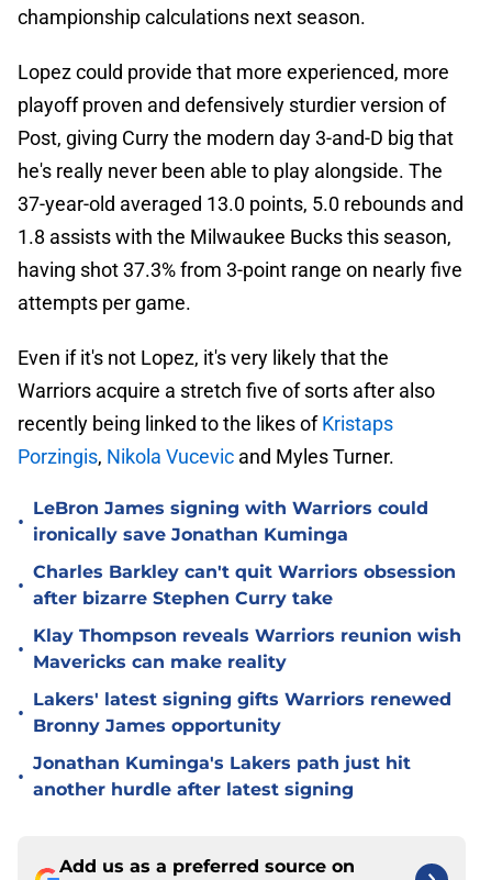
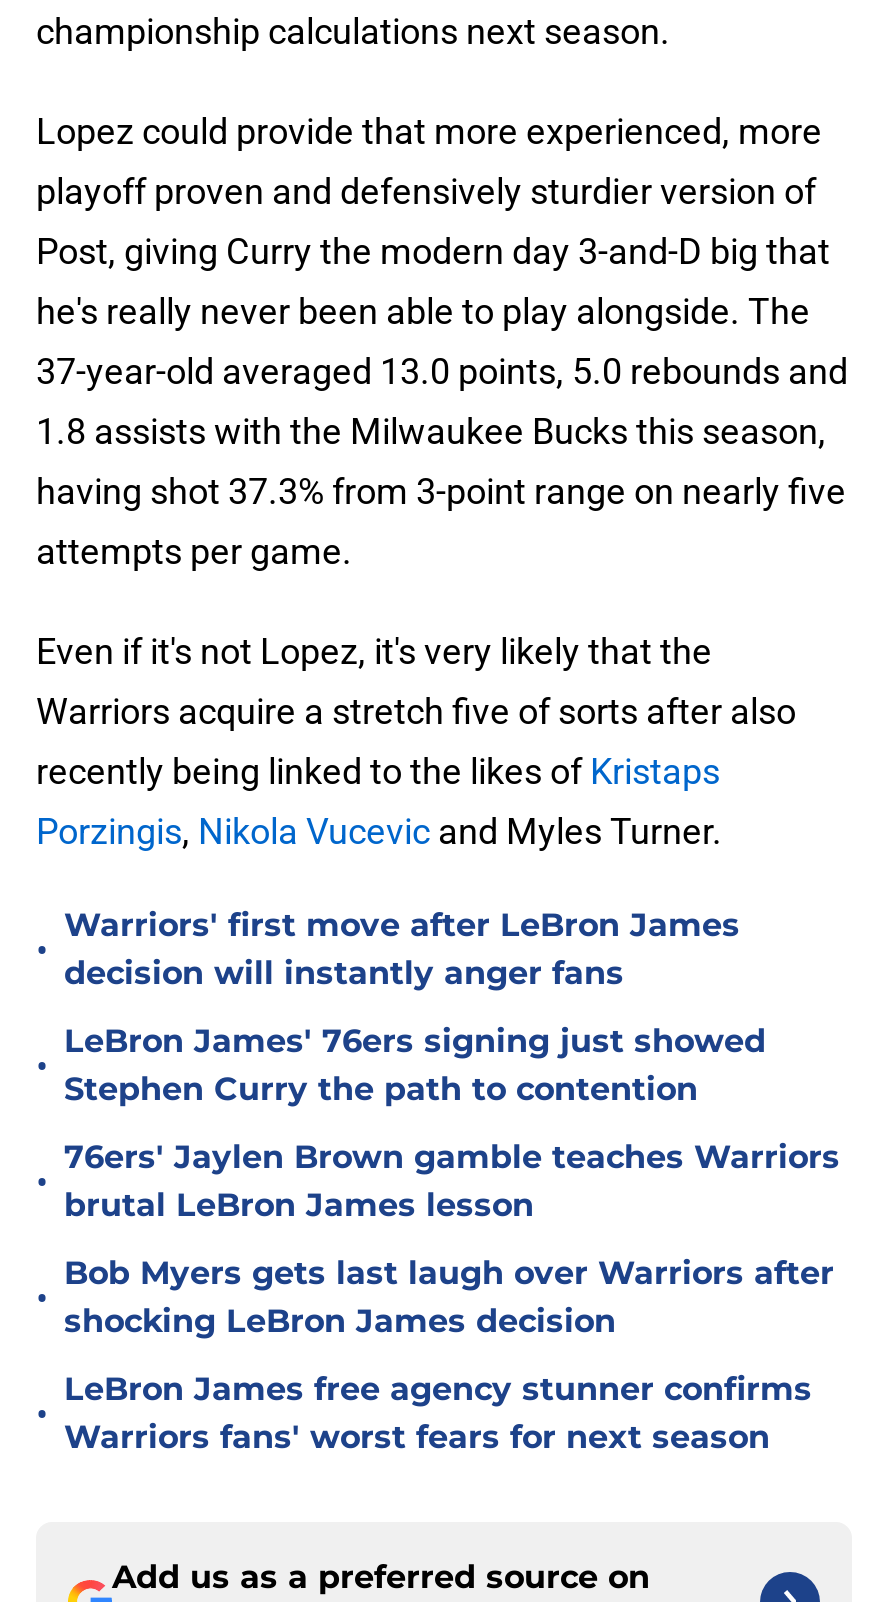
[33,498,428,545] LeBron James signing with Warriors could | ironically save Jonathan Kuminga -> [64,906,740,992] Warriors' first move after LeBron James | decision will instantly anger fans
[33,562,456,609] Charles Barkley can't quit Warriors obsession | after bizarre Stephen Curry take -> [64,1022,766,1108] LeBron James' 76ers signing just showed | Stephen Curry the path to contention
[33,625,461,672] Klay Thompson reveals Warriors reunion wish | Mavericks can make reality -> [64,1138,840,1224] 76ers' Jaylen Brown gamble teaches Warriors | brutal LeBron James lesson
[33,689,451,736] Lakers' latest signing gifts Warriors renewed | Bronny James opportunity -> [64,1254,834,1340] Bob Myers gets last laugh over Warriors after | shocking LeBron James decision
[33,753,411,800] Jonathan Kuminga's Lakers path just hit | another hurdle after latest signing -> [64,1370,812,1456] LeBron James free agency stunner confirms | Warriors fans' worst fears for next season

